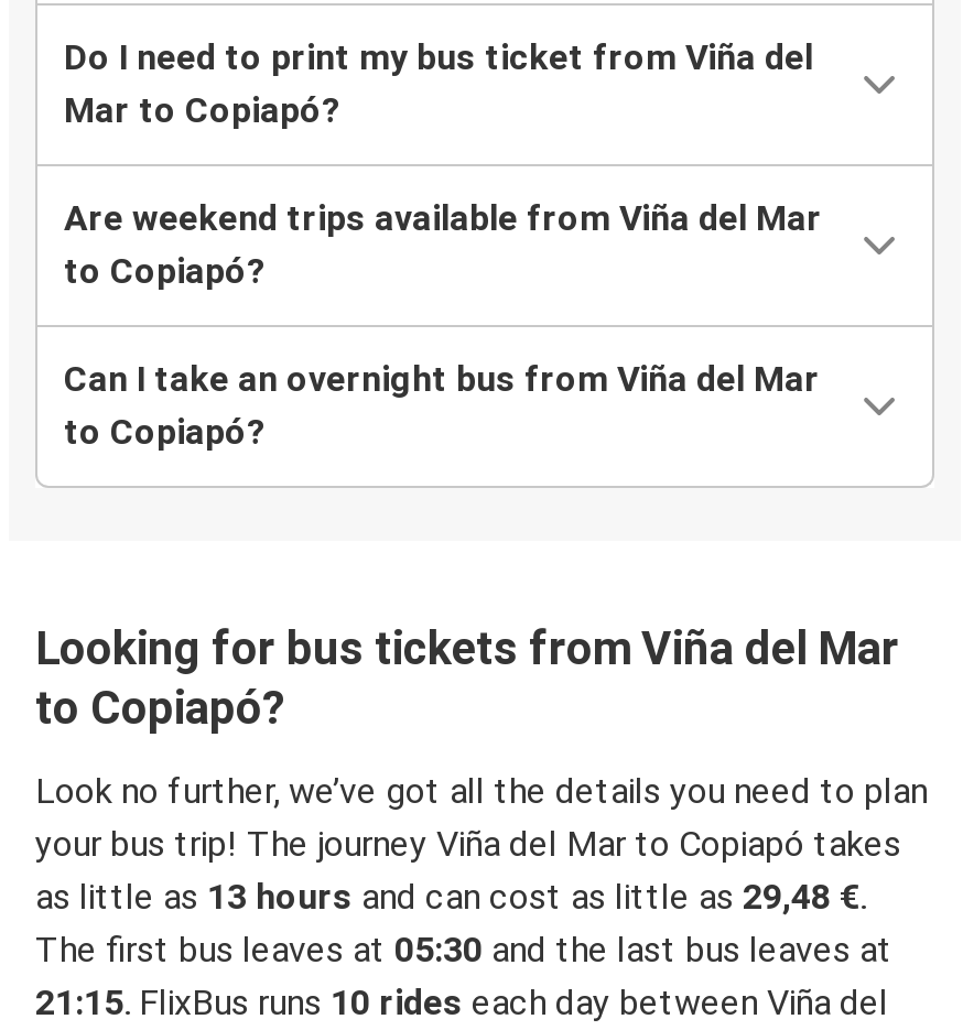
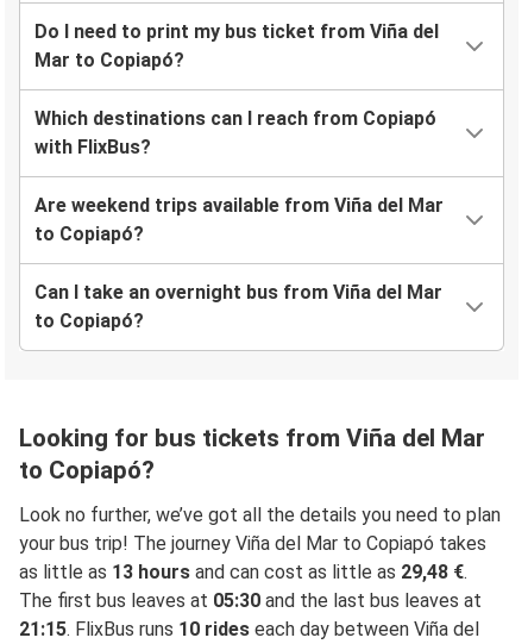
none -> [34,107,436,159] Which destinations can I reach from Copiapó | with FlixBus?

